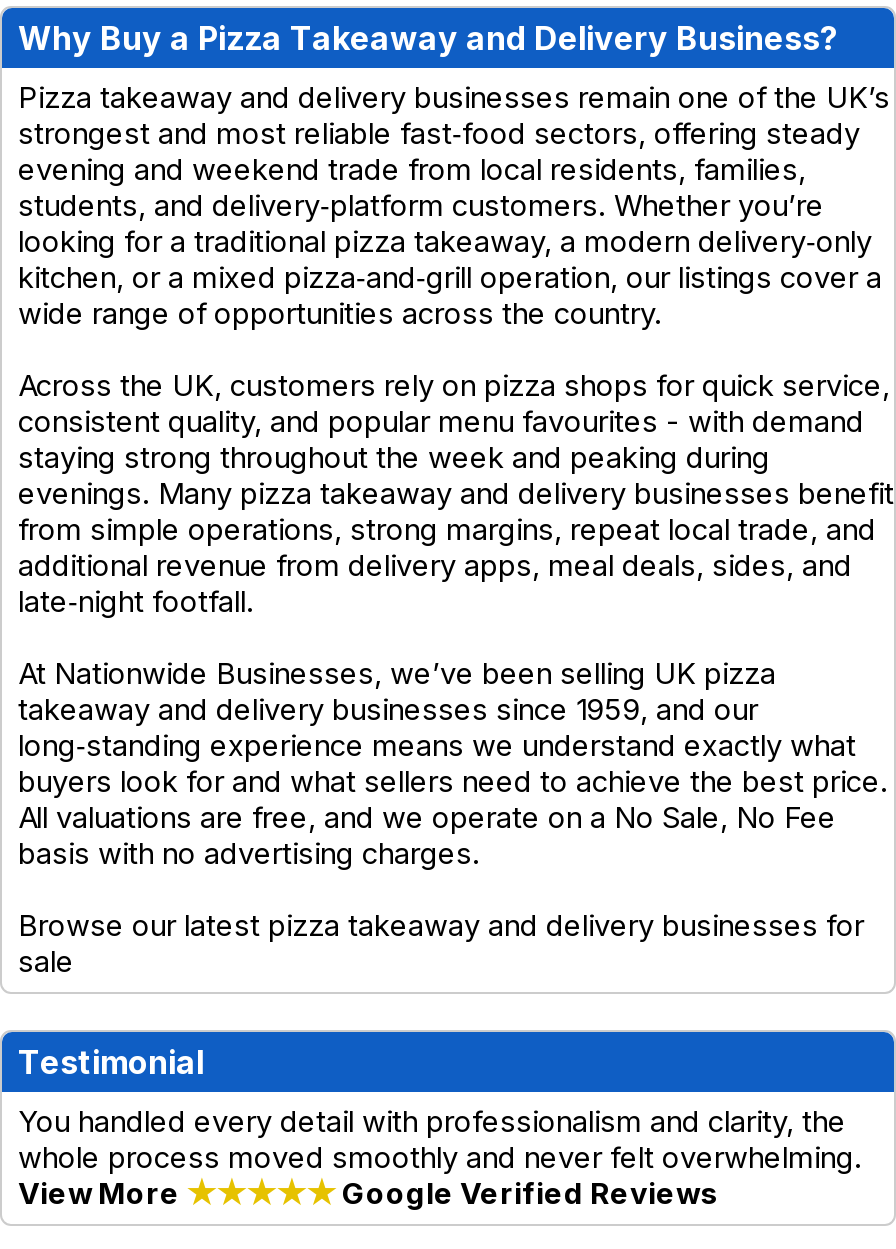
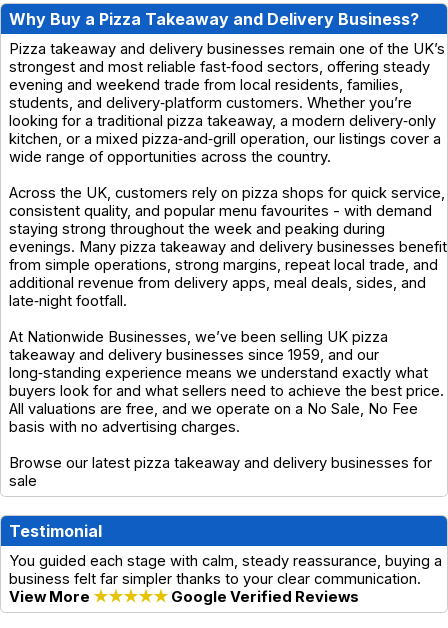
[18,1104,862,1176] You handled every detail with professionalism and clarity, the | whole process moved smoothly and never felt overwhelming. -> [9,552,442,588] You guided each stage with calm, steady reassurance, buying a | business felt far simpler thanks to your clear communication.

